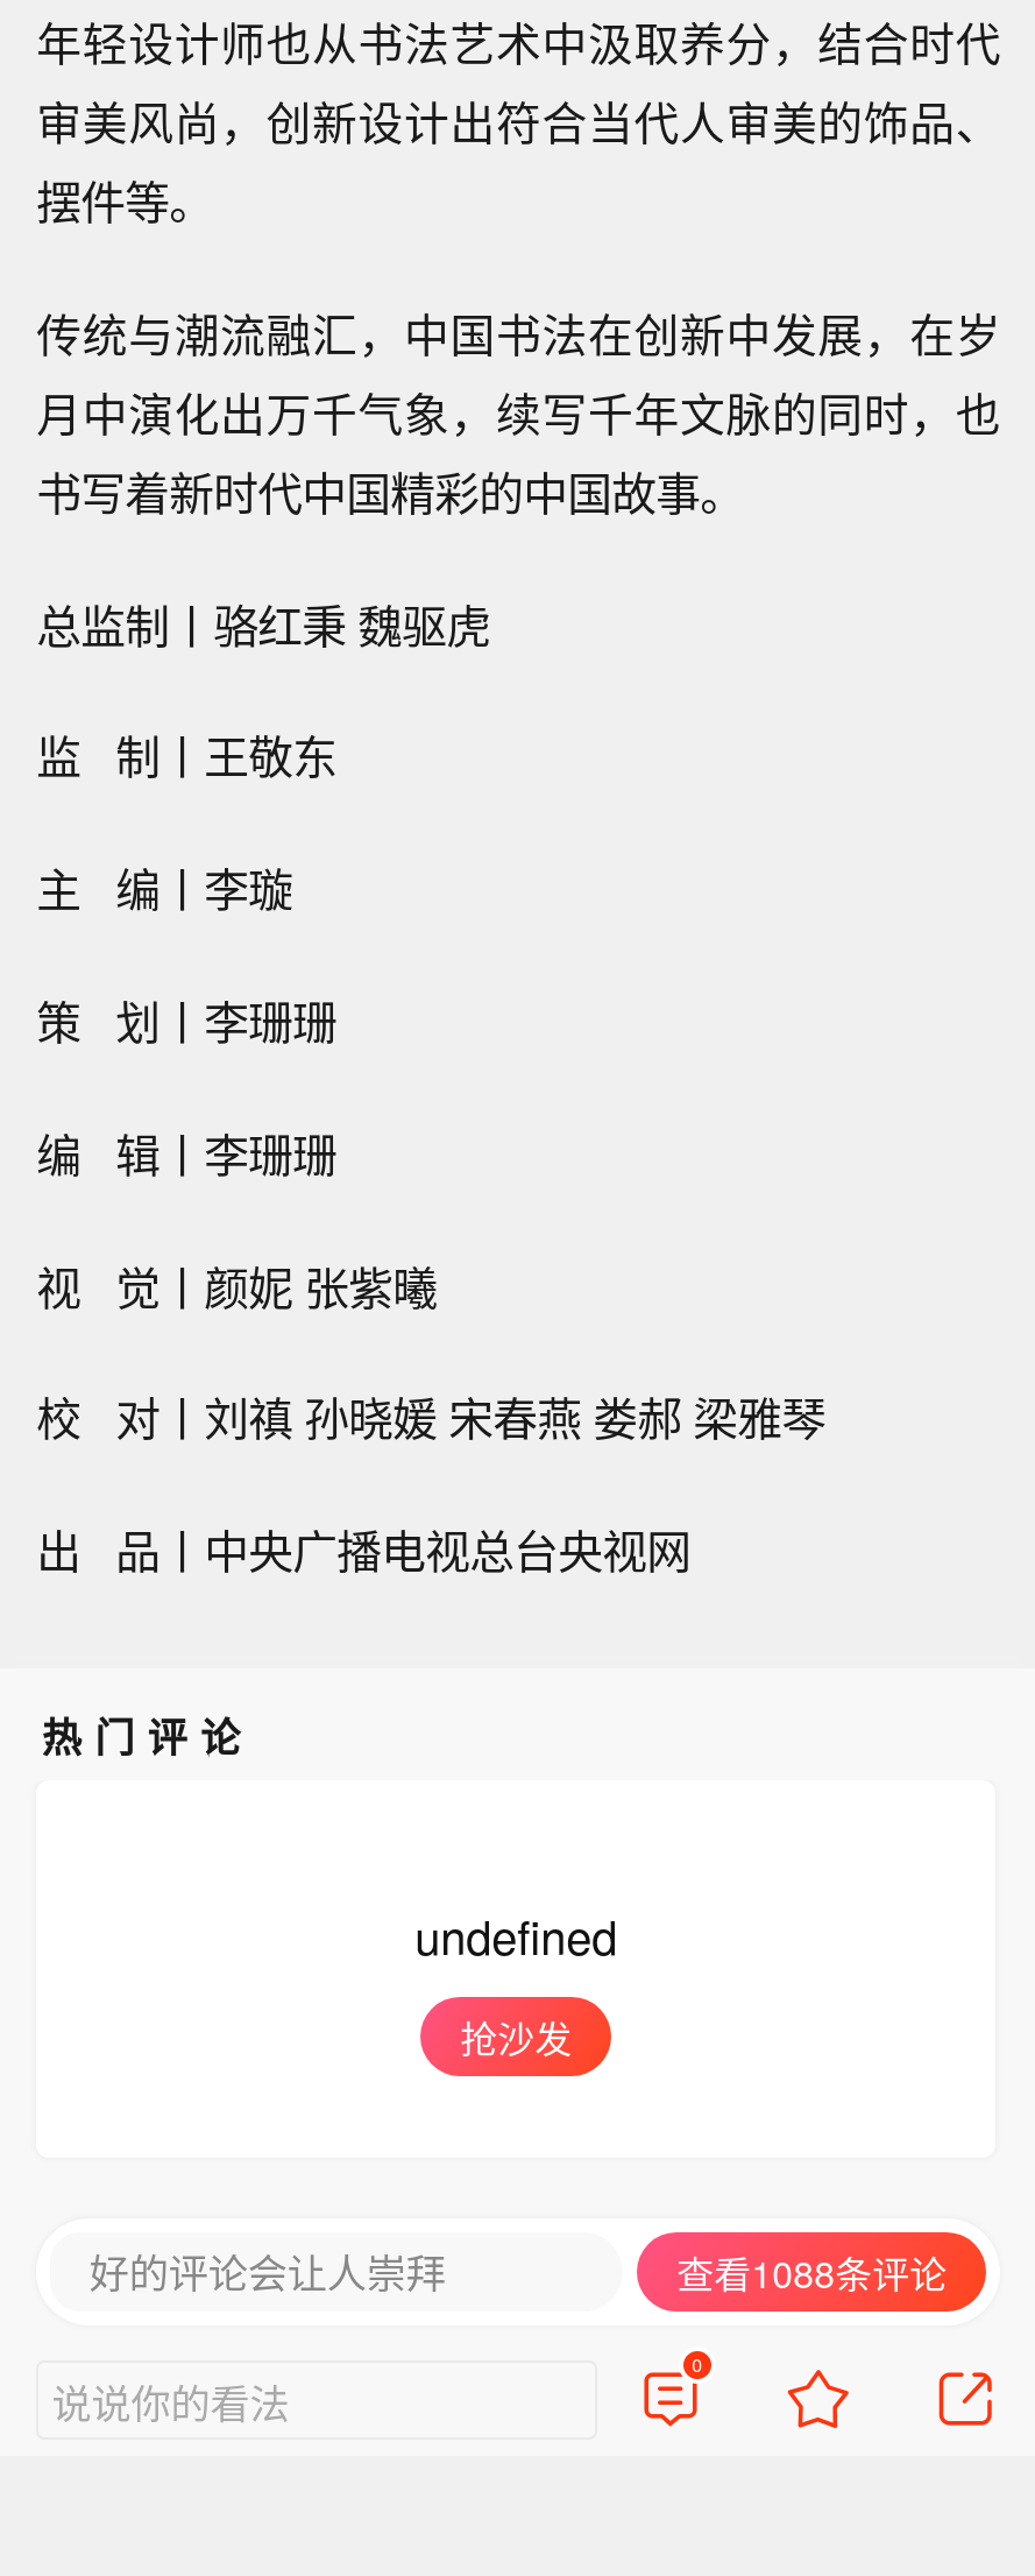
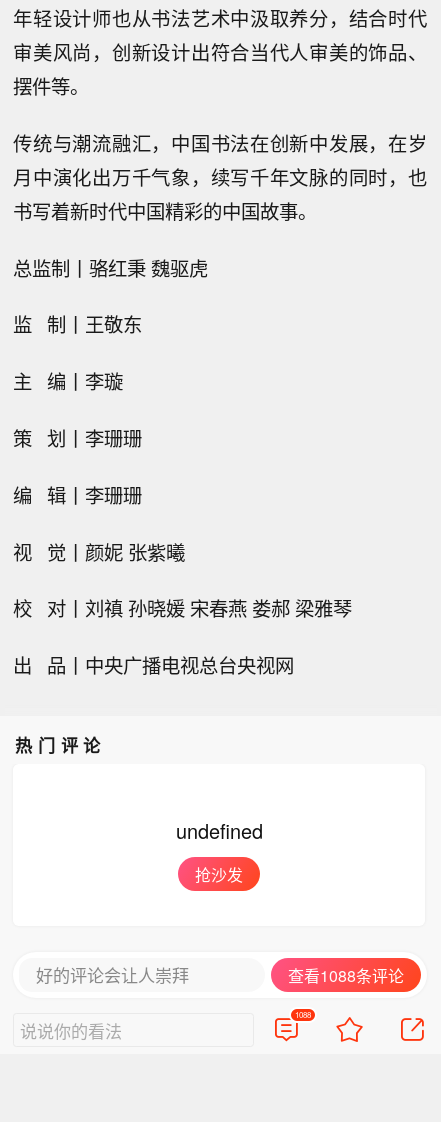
[692,2352,701,2378] 0 -> [295,1009,311,1020] 1088

